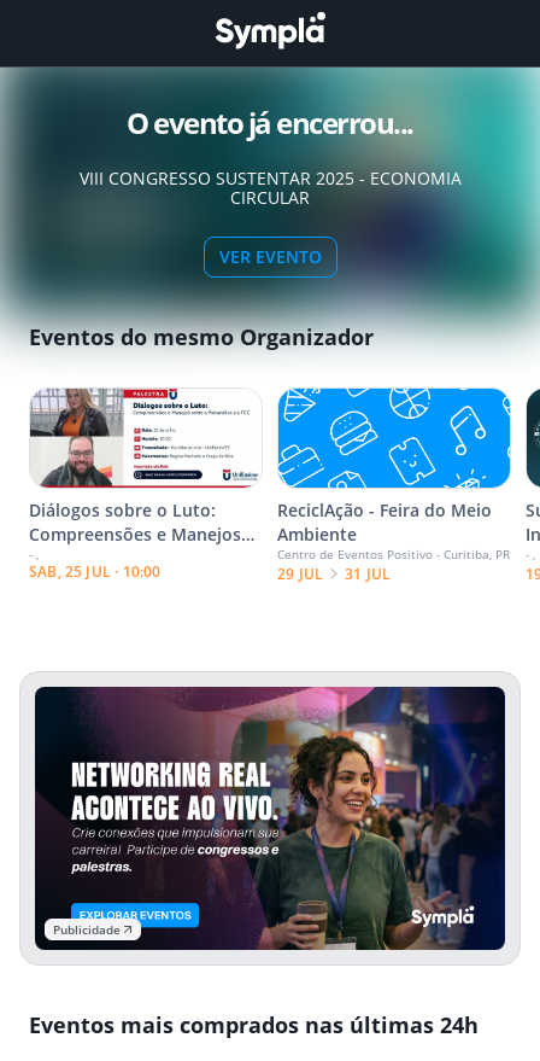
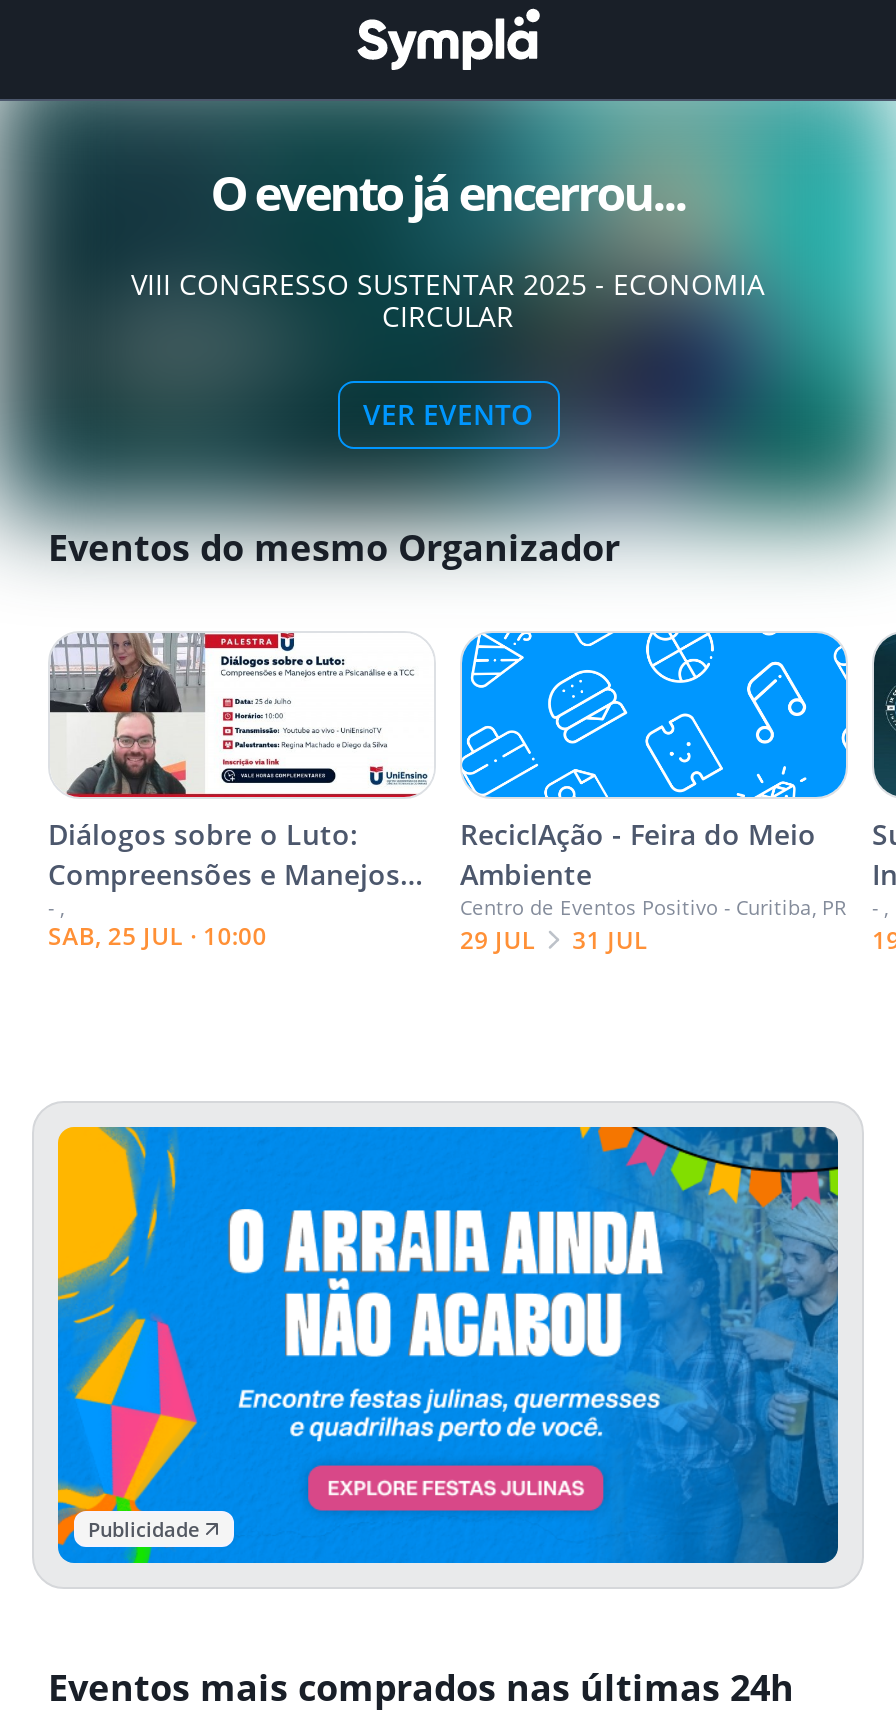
[34,686,506,951] [image] -> [56,1125,840,1565] [image]

